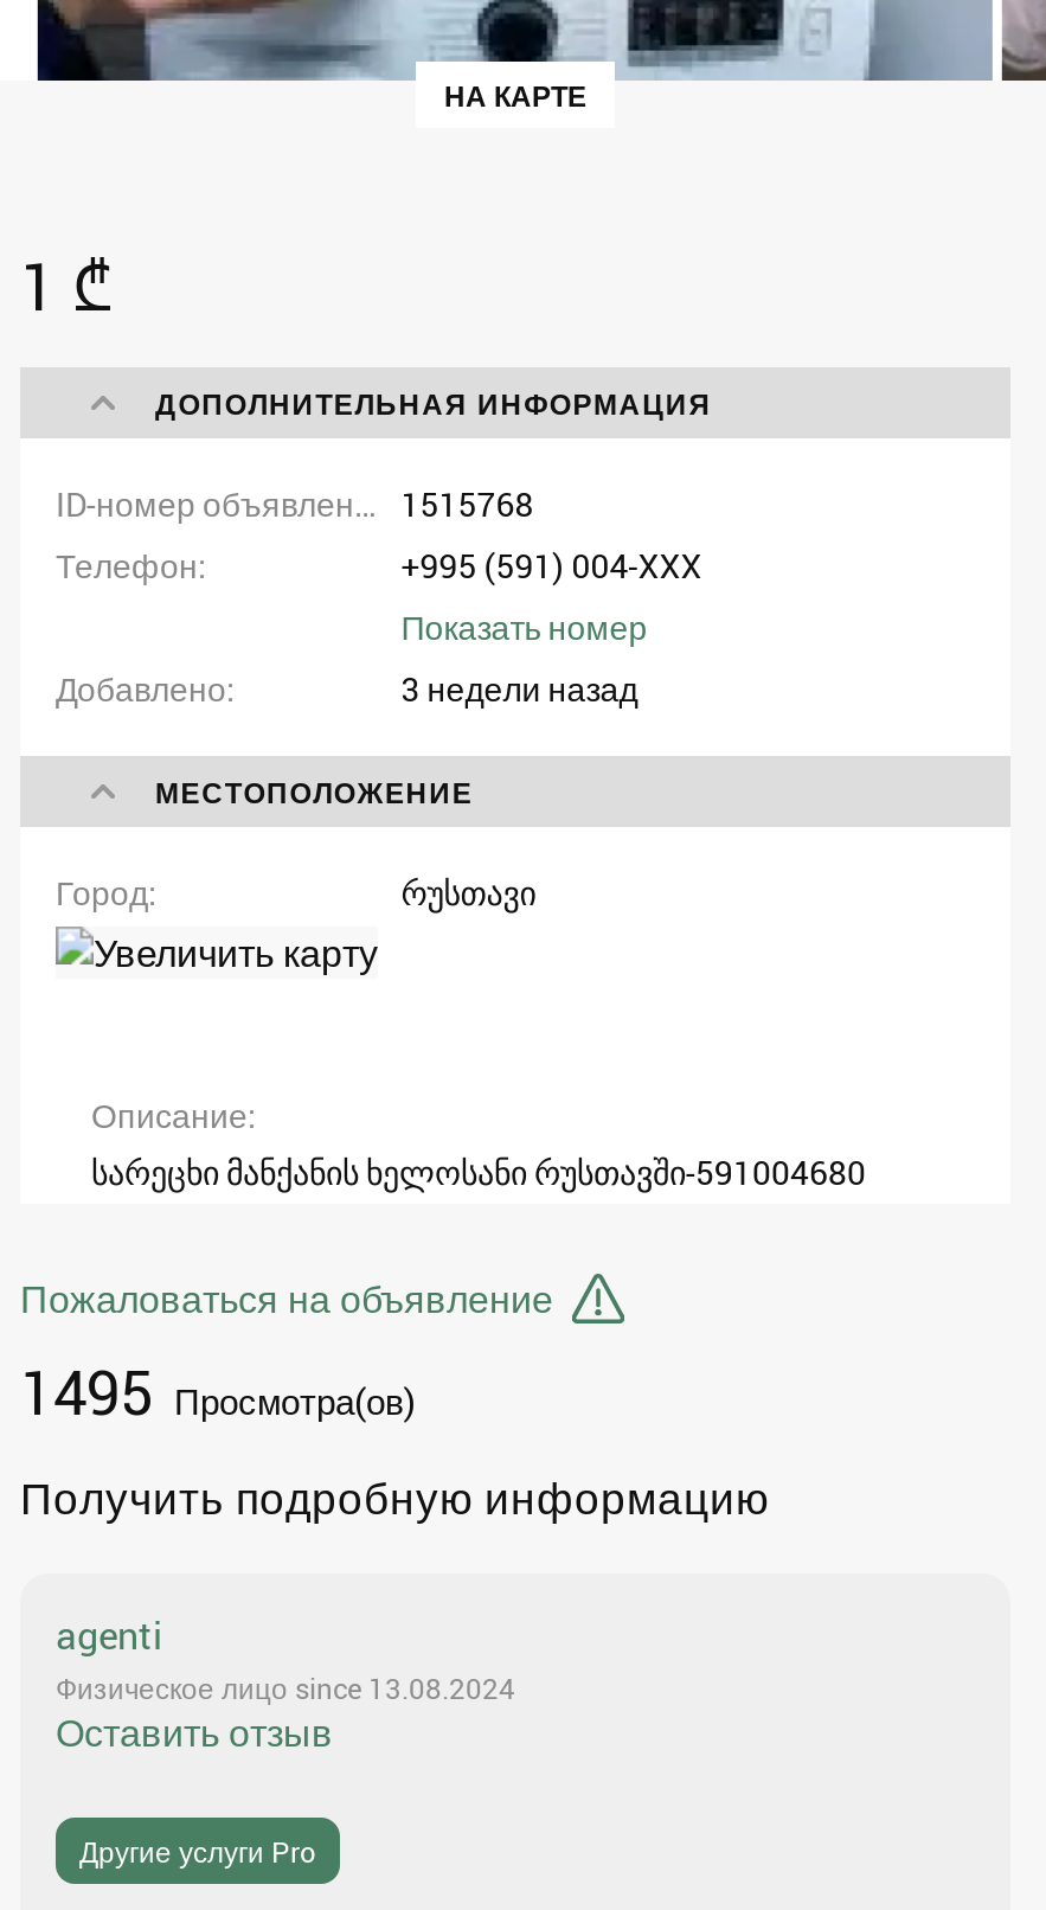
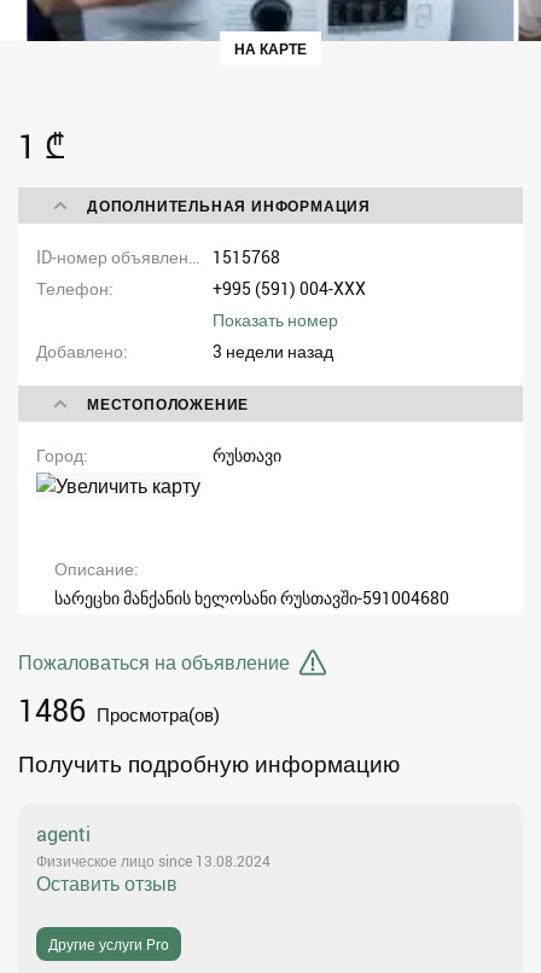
[20,1352,416,1432] 1495 Просмотра(ов) -> [18,689,220,731] 1486 Просмотра(ов)

